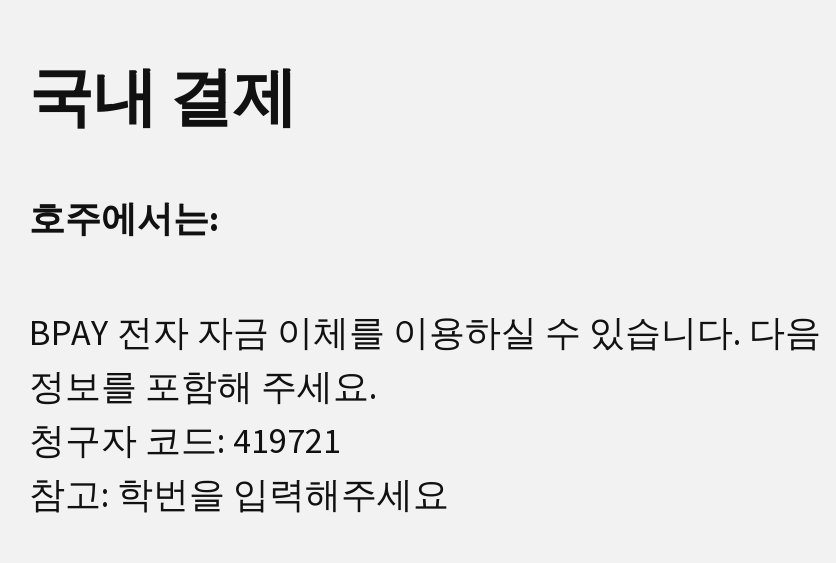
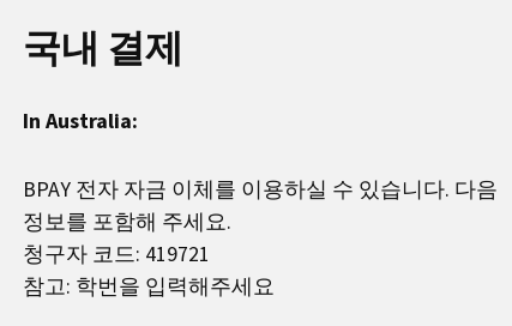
[29,196,219,242] 호주에서는: -> [23,107,138,135] In Australia:

